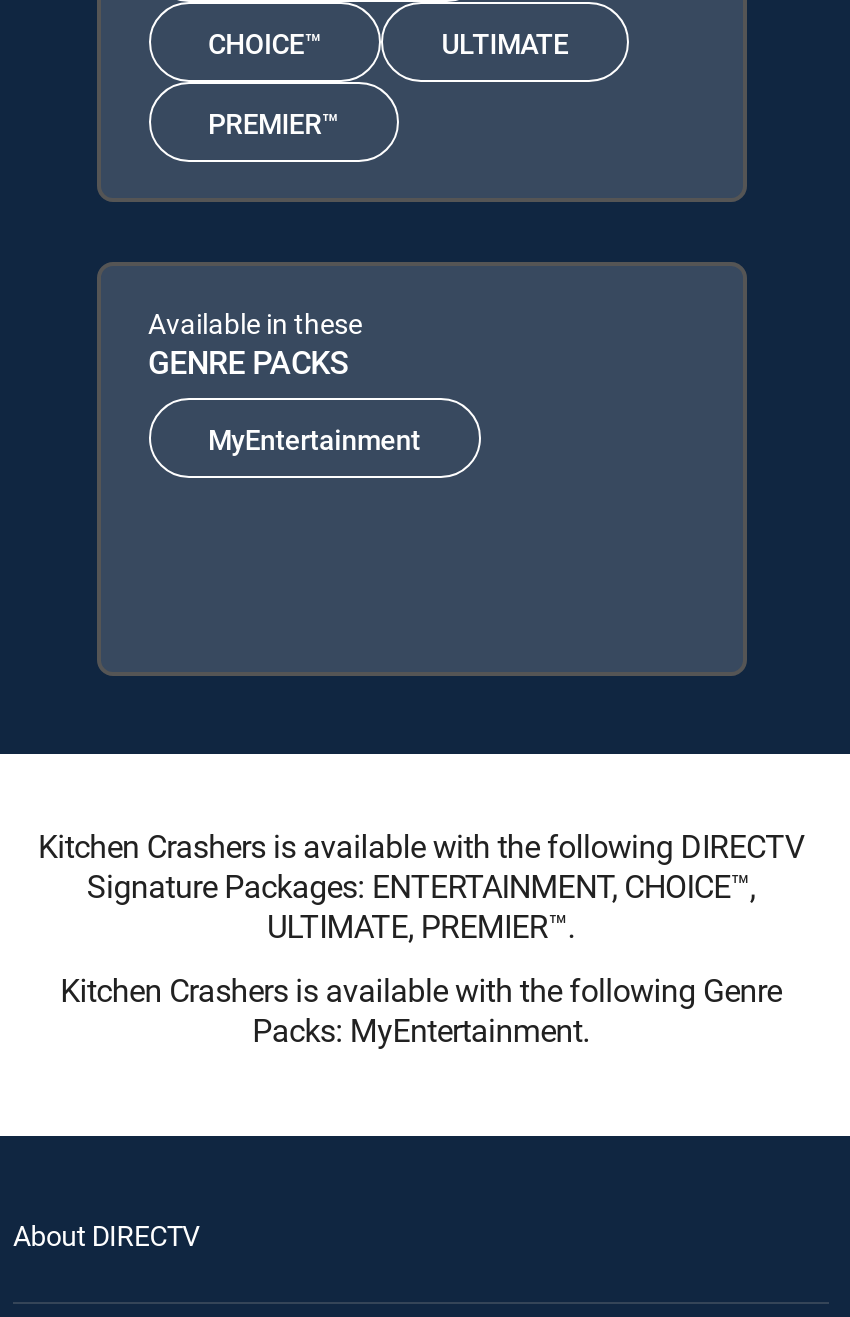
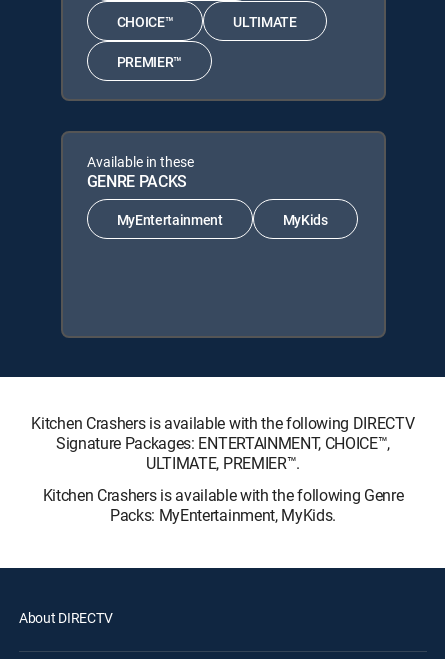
none -> [283,209,328,228] MyKids
[252,1008,590,1052] Packs: MyEntertainment. -> [110,504,336,526] Packs: MyEntertainment, MyKids.

